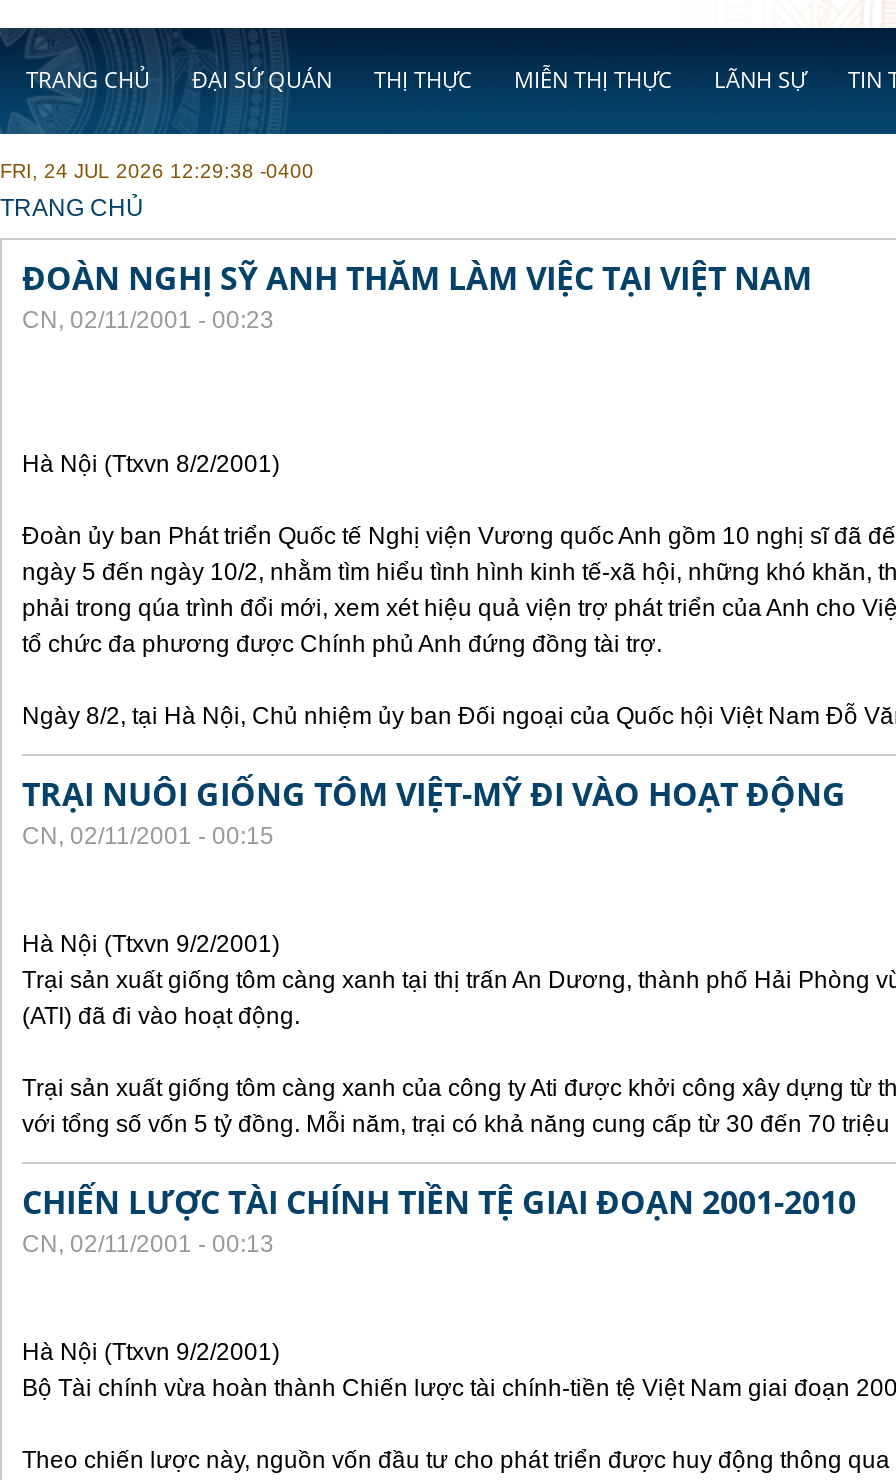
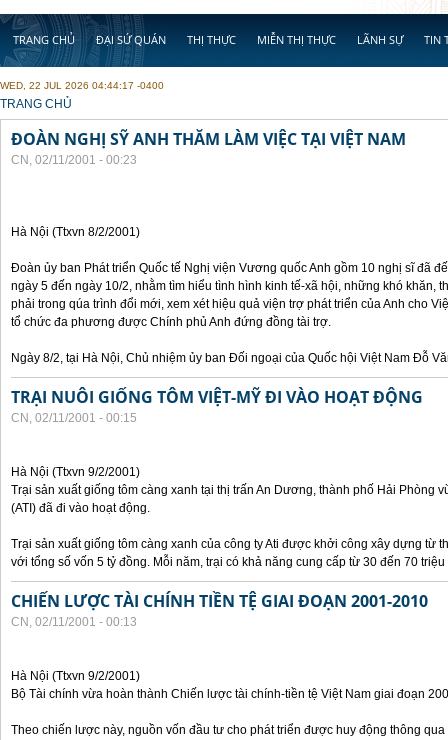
[0,160,314,182] FRI, 24 JUL 2026 12:29:38 -0400 -> [0,80,164,91] WED, 22 JUL 2026 04:44:17 -0400

